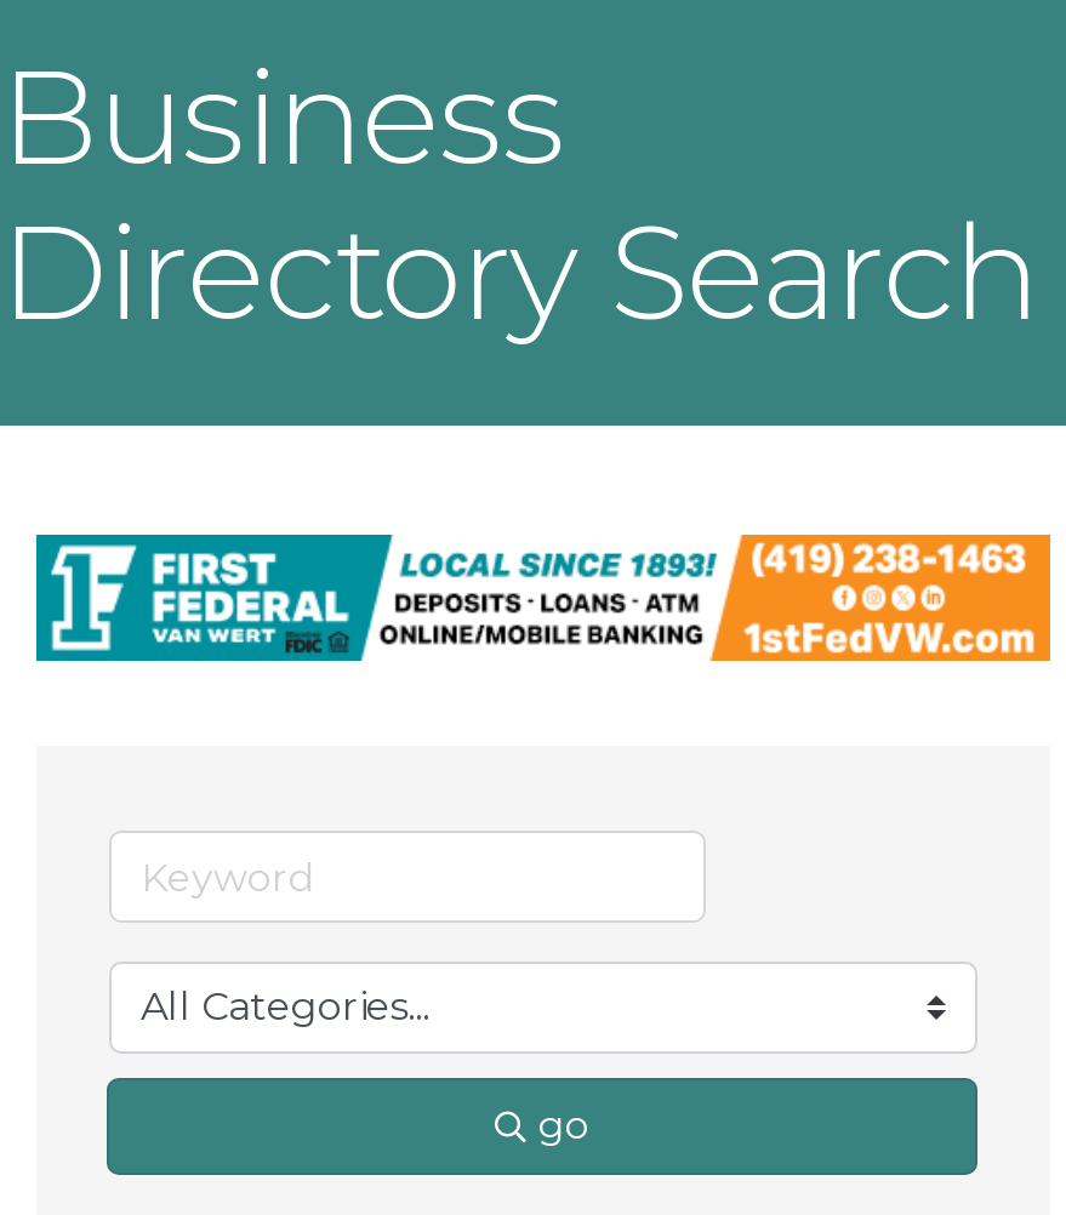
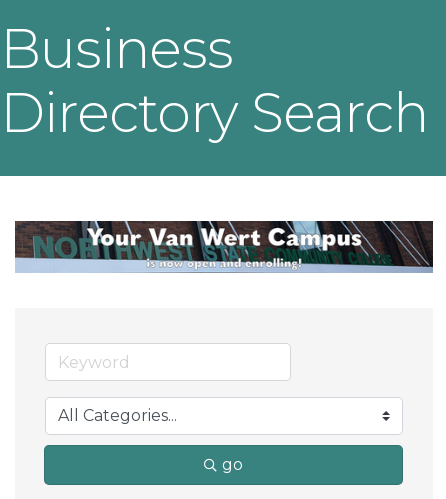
[34,532,1053,663] [image] -> [14,220,434,274] [image]

